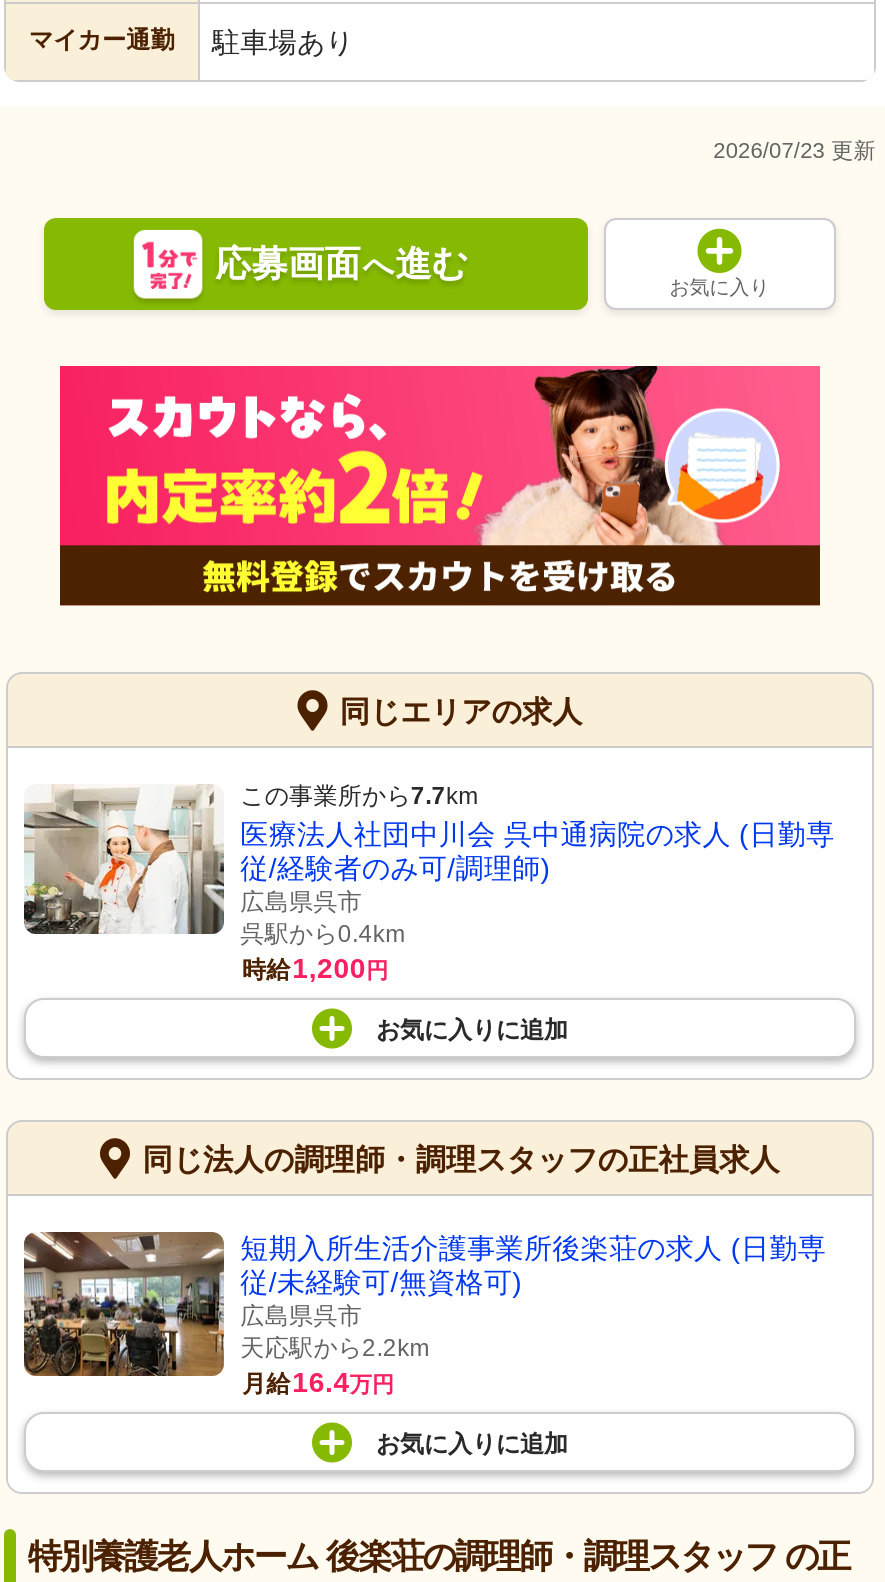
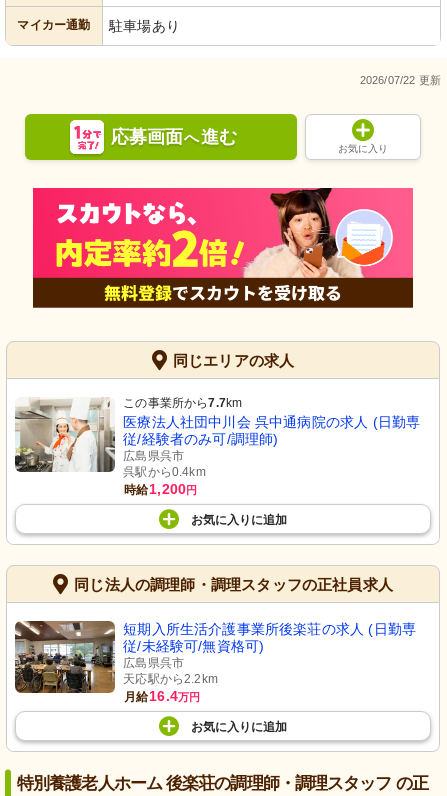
[713,138,876,162] 2026/07/23 更新 -> [360,74,441,86] 2026/07/22 更新

